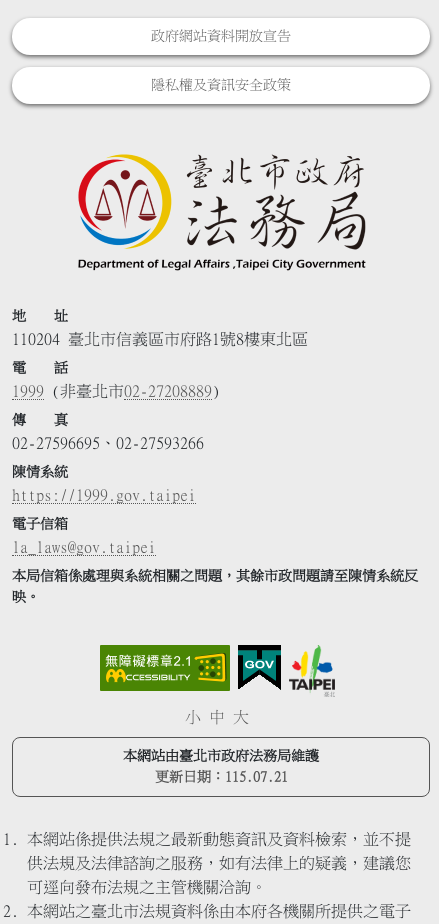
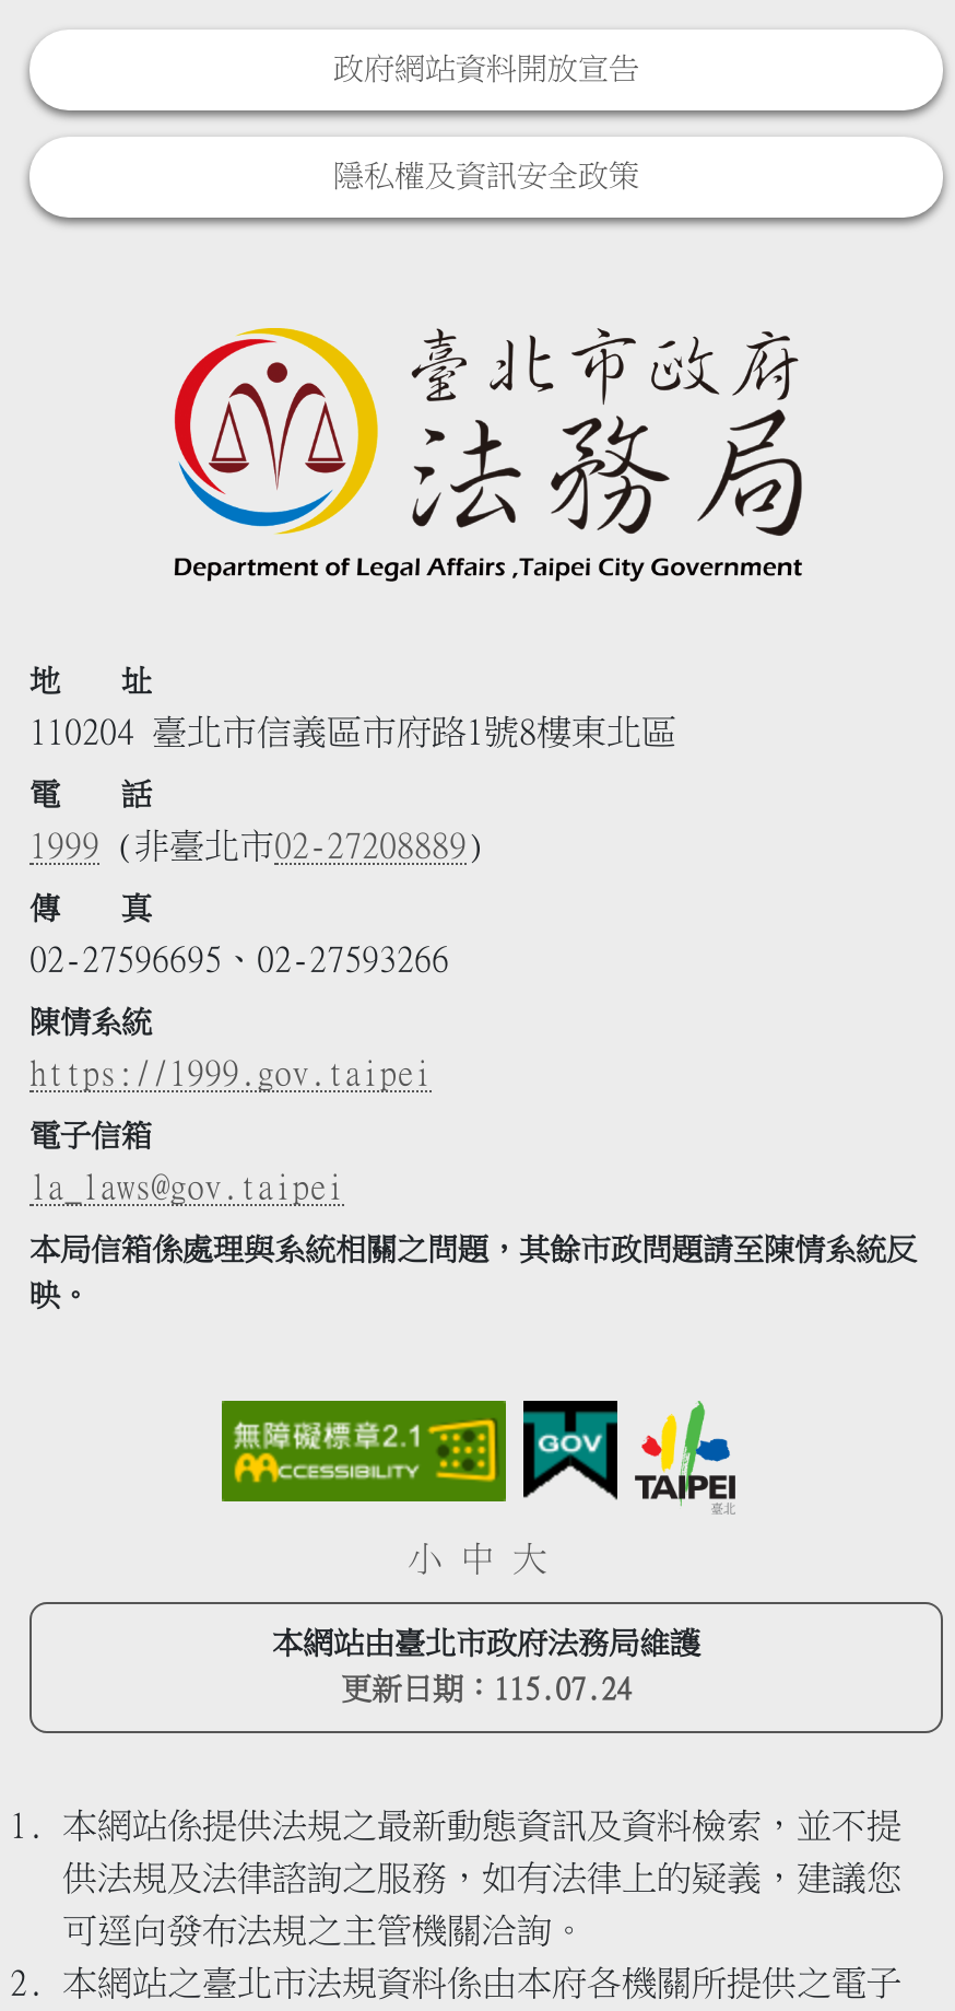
[154,770,287,784] 更新日期：115.07.21 -> [341,1675,632,1706] 更新日期：115.07.24

